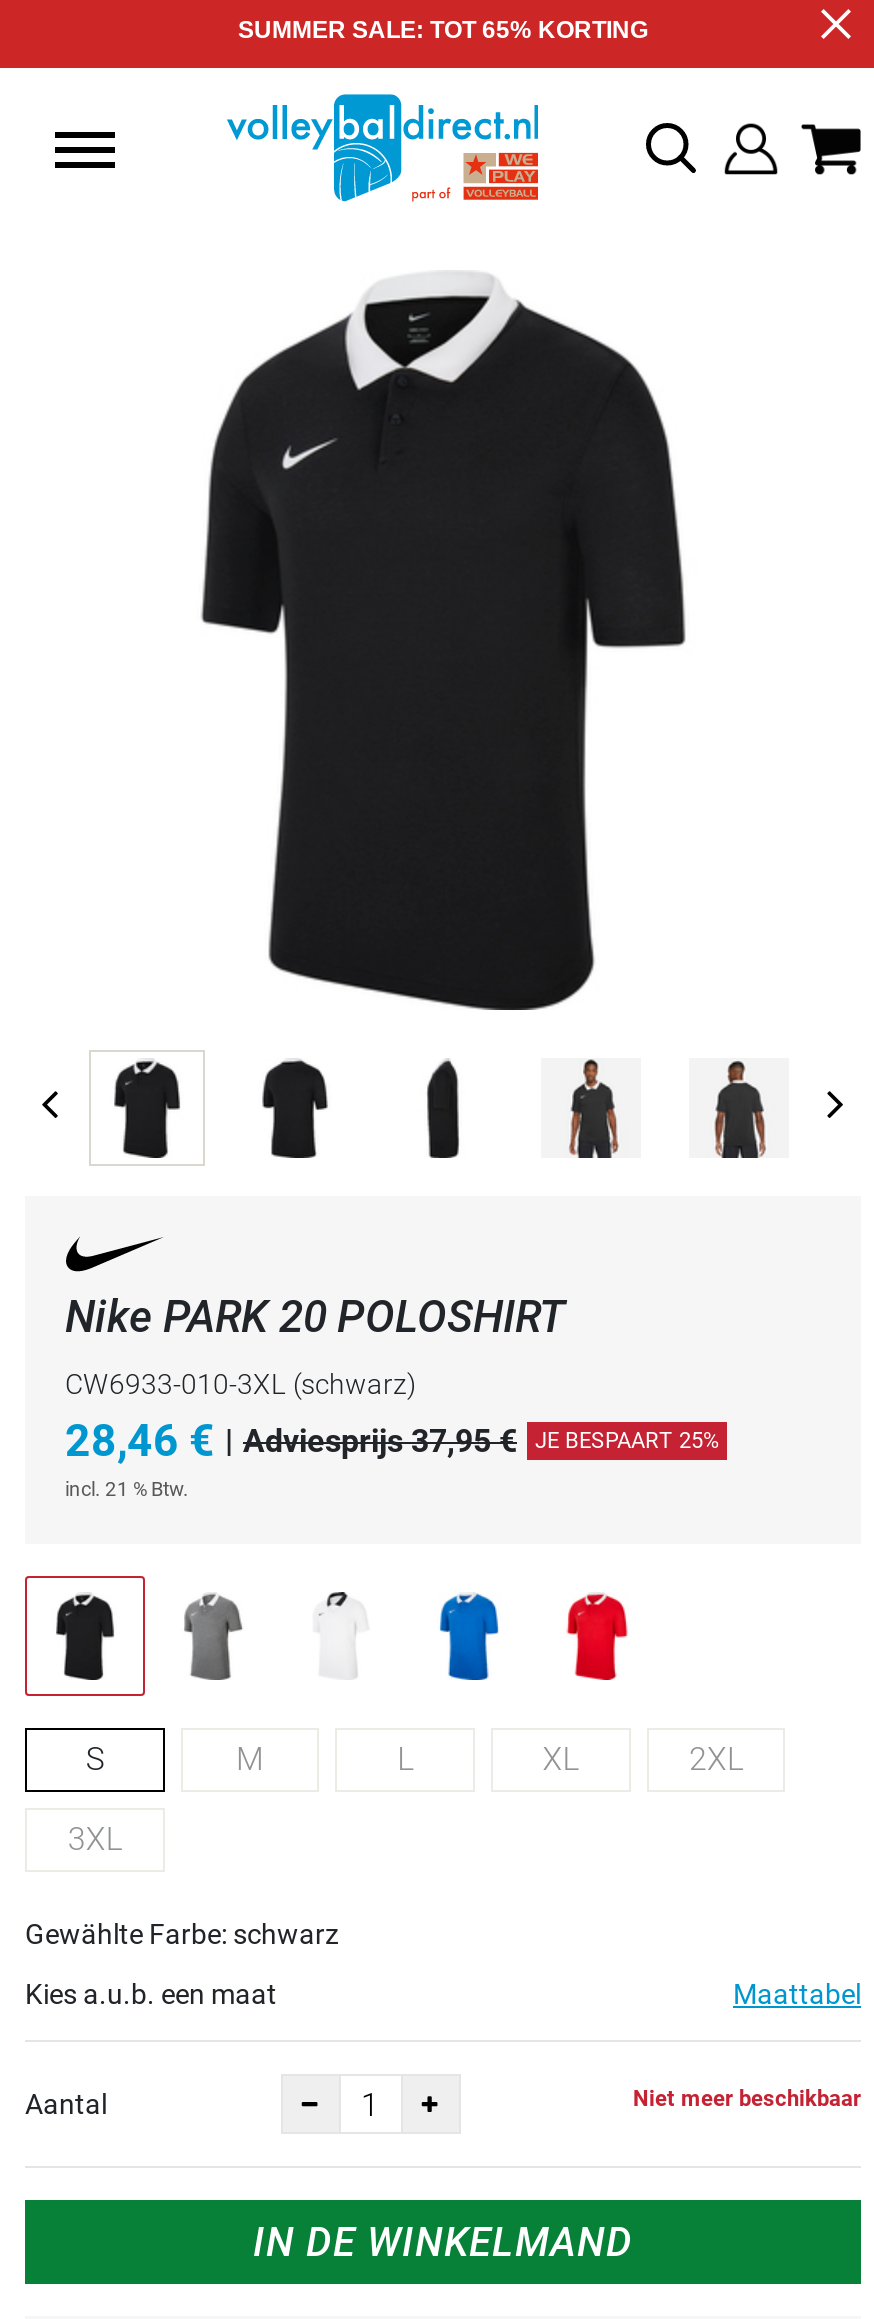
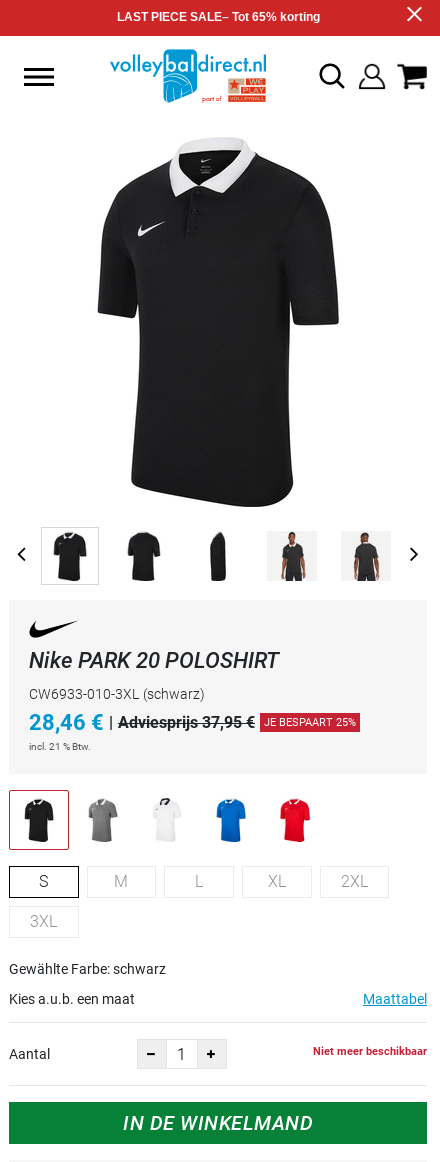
[238,16,648,44] SUMMER SALE: TOT 65% KORTING -> [116,10,319,24] LAST PIECE SALE– Tot 65% korting

